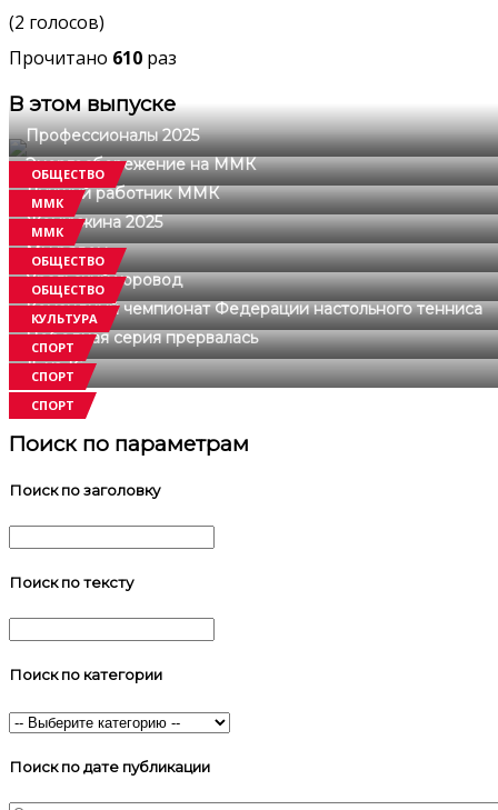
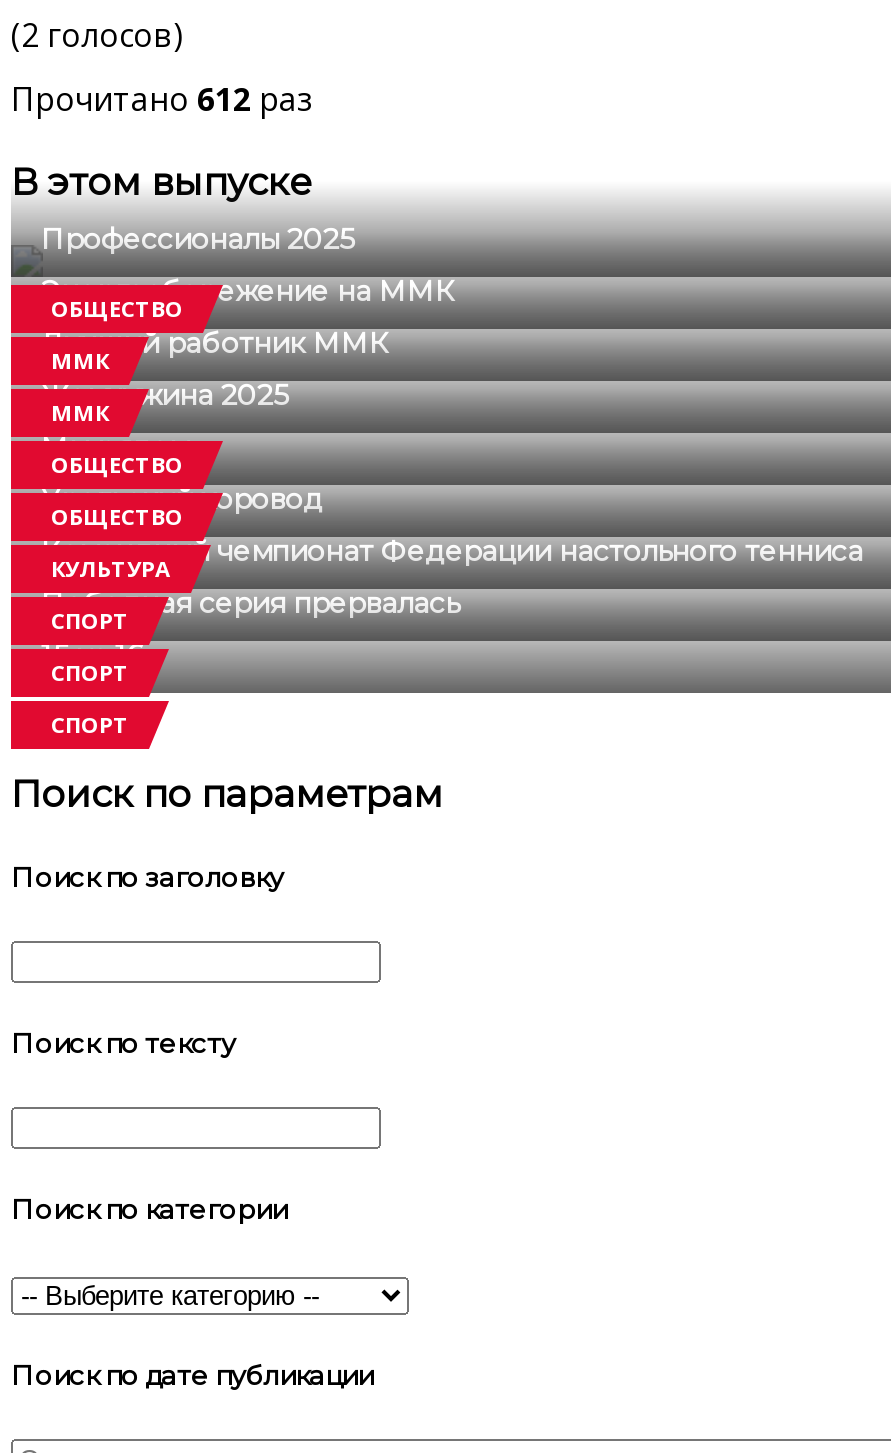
[9,46,177,70] Прочитано 610 раз -> [11,77,313,121] Прочитано 612 раз

